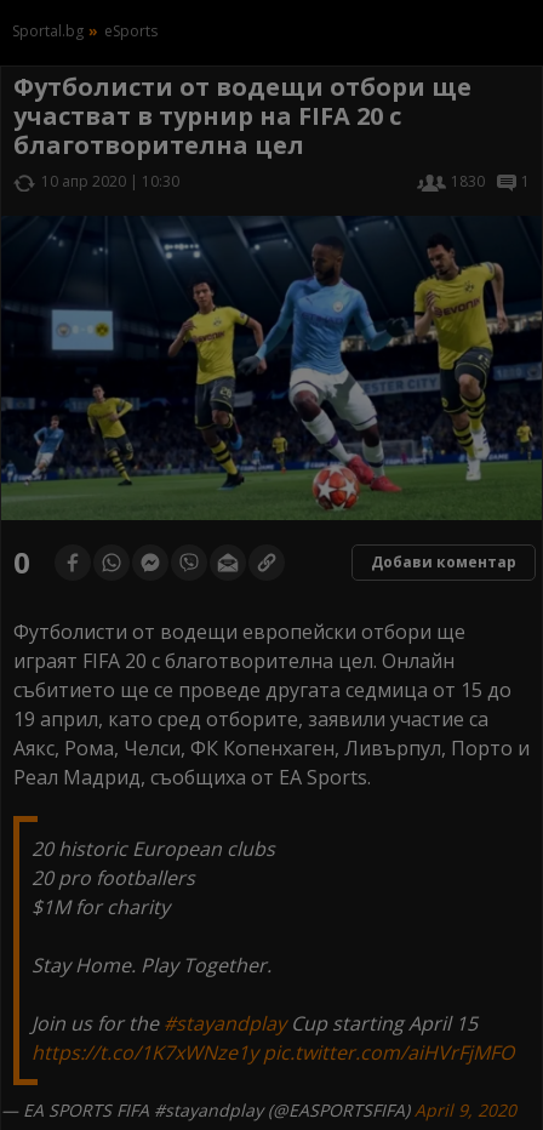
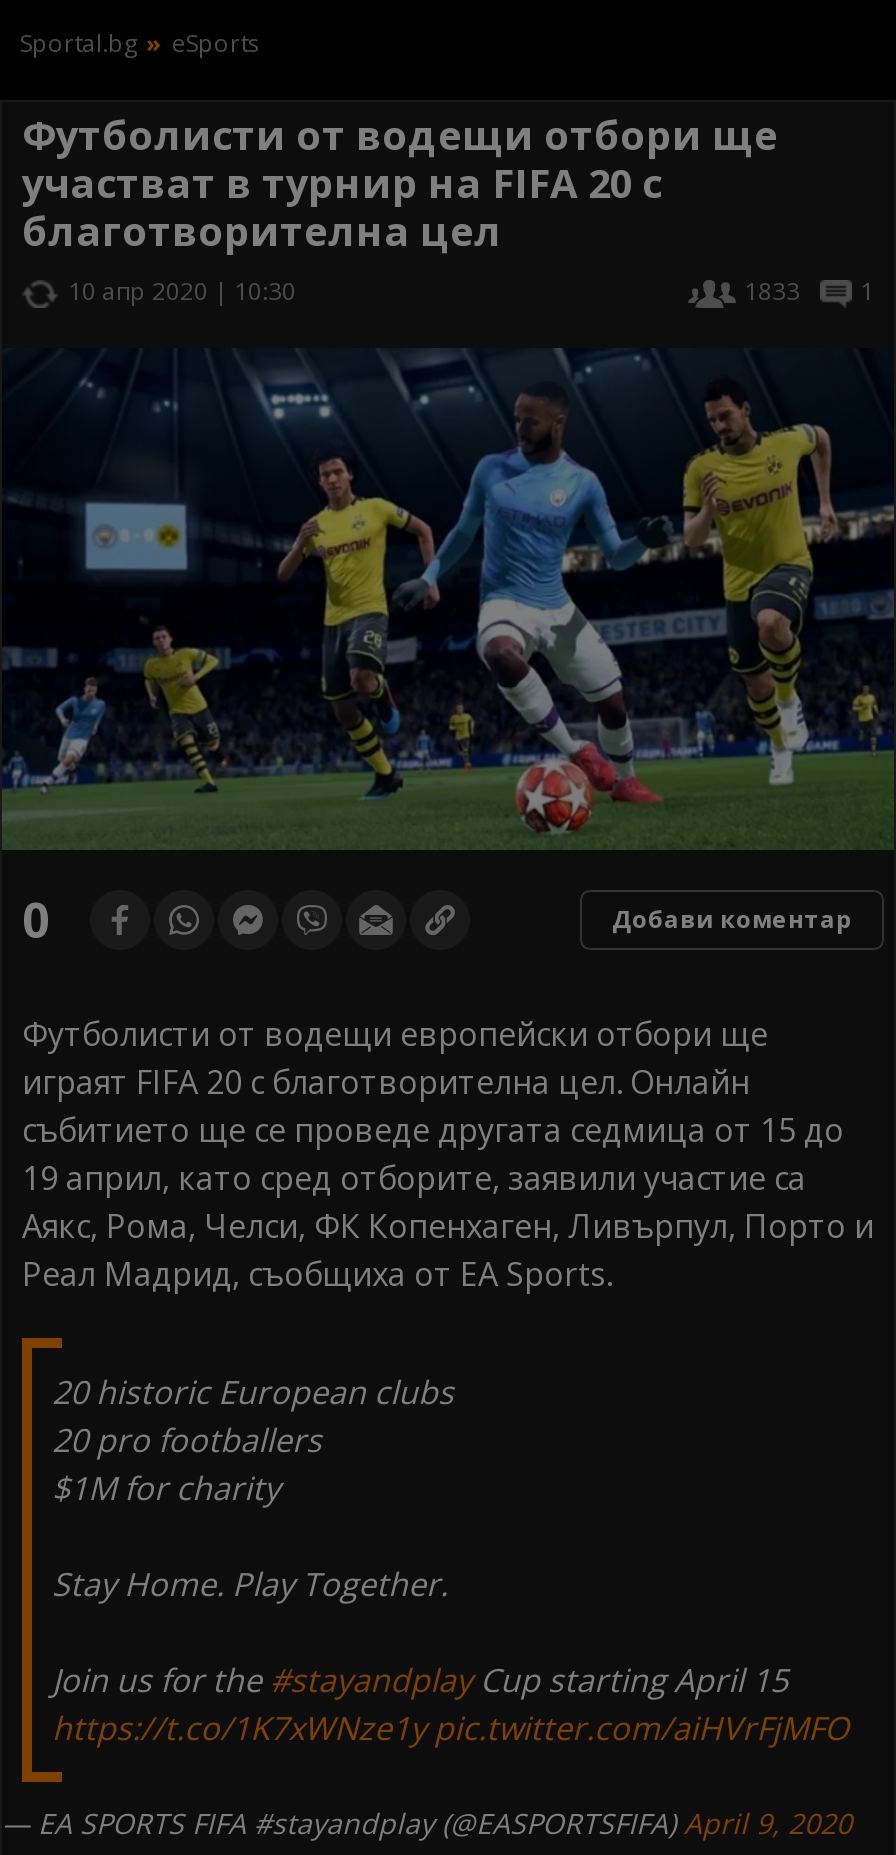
[451,171,530,192] 1830 1 -> [744,274,874,308] 1833 1

